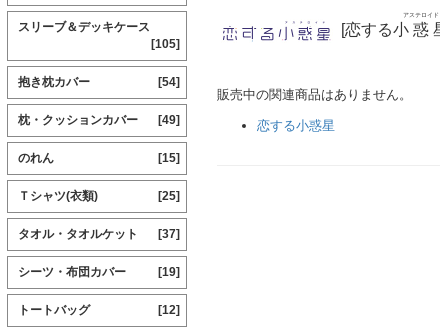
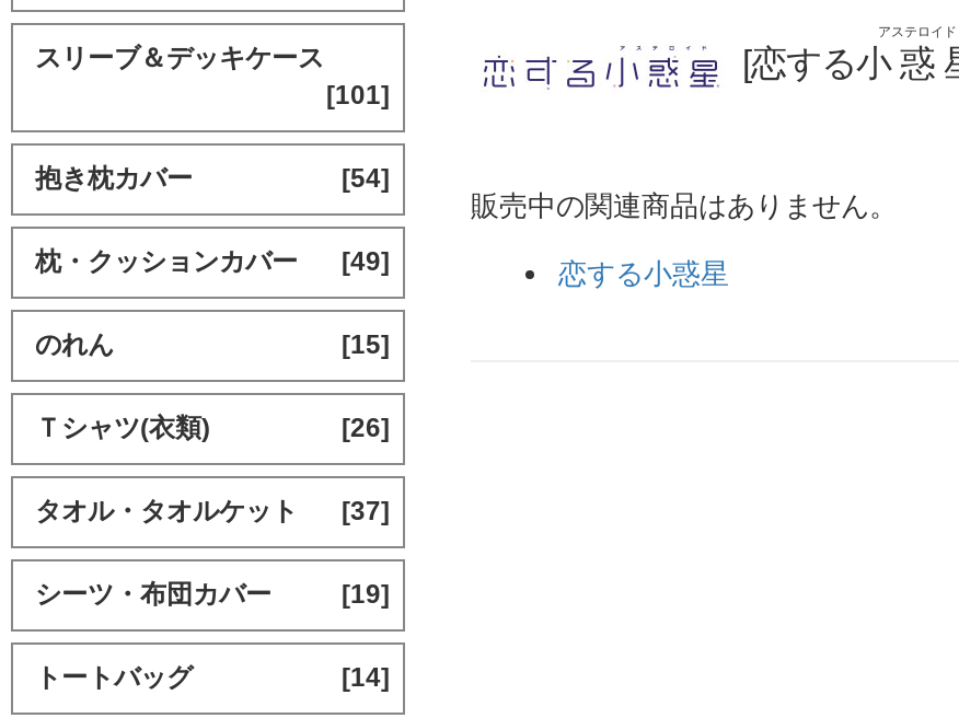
[151,37,180,51] [105] -> [326,80,390,111] [101]
[158,189,180,203] [25] -> [342,413,390,443] [26]
[158,303,180,317] [12] -> [342,662,390,693] [14]

